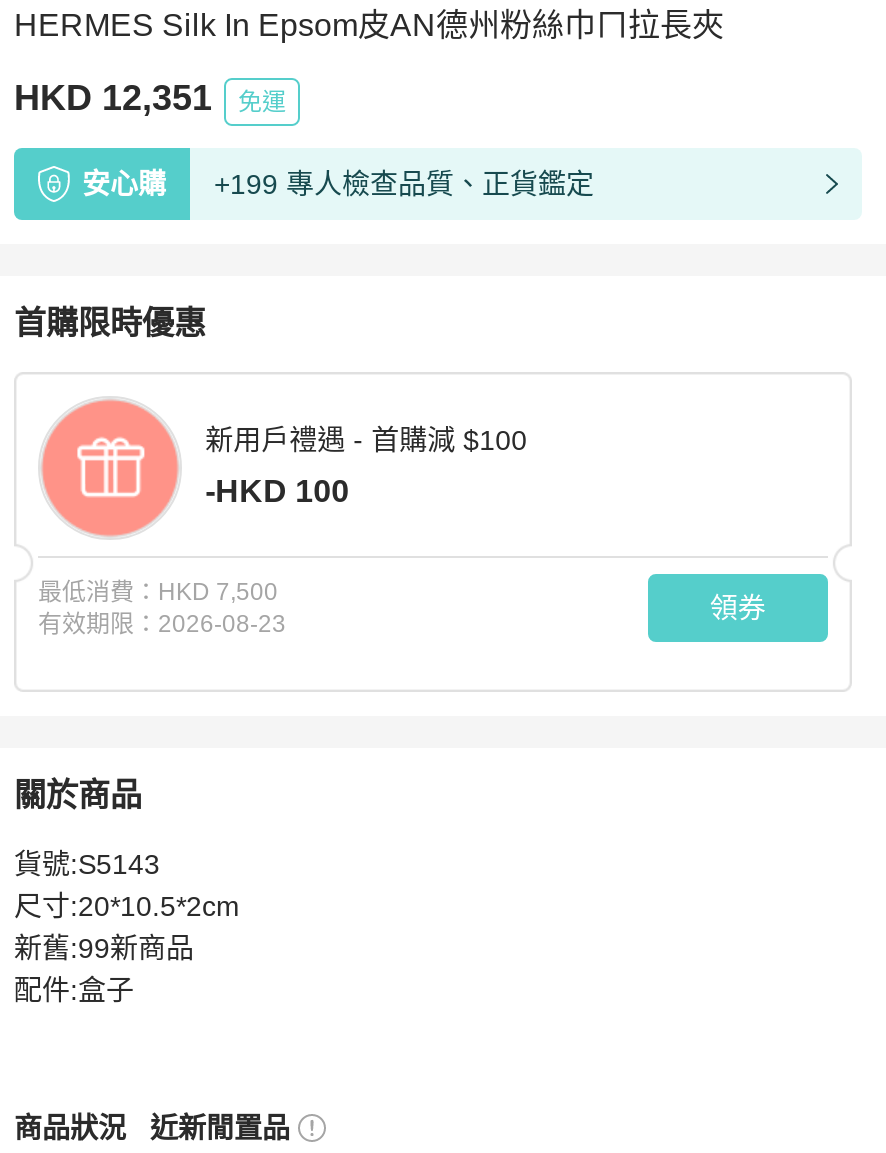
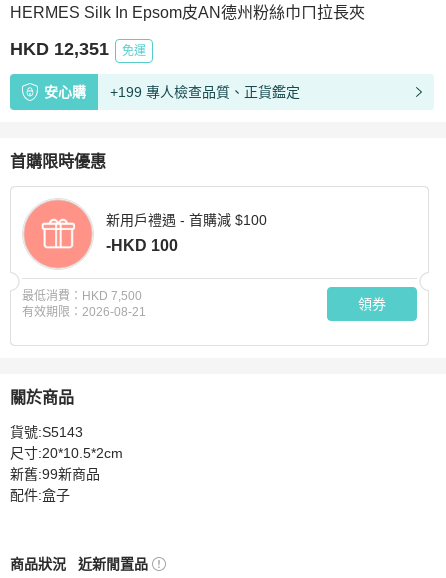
[38,609,286,637] 有效期限：2026-08-23 -> [22,305,146,319] 有效期限：2026-08-21

